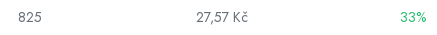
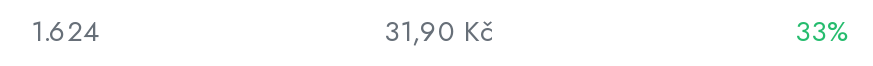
[18,8,42,27] 825 -> [31,13,99,51] 1.624
[196,8,248,27] 27,57 Kč -> [384,13,494,51] 31,90 Kč

